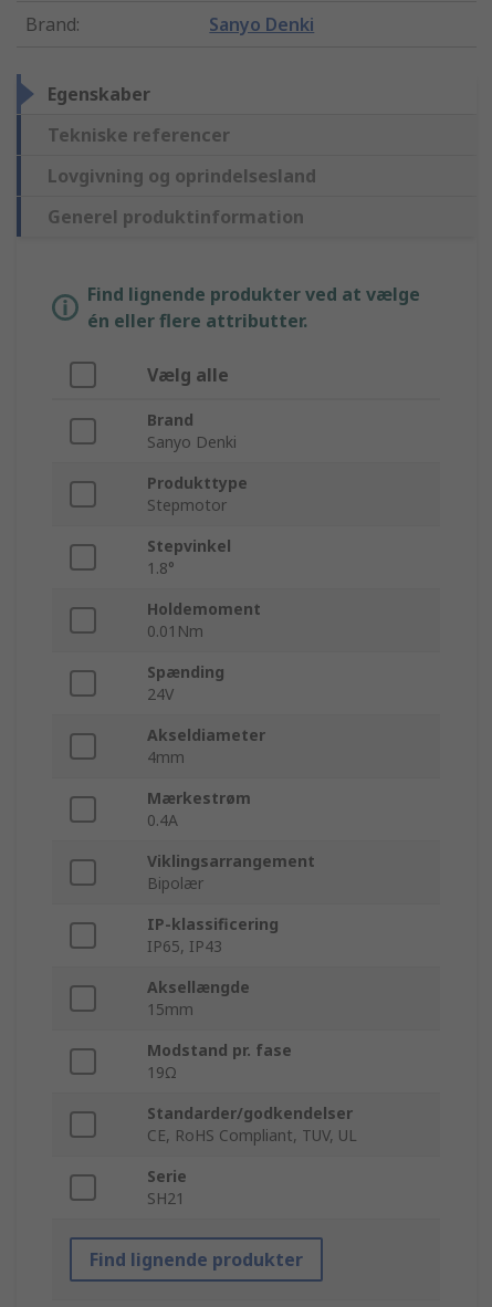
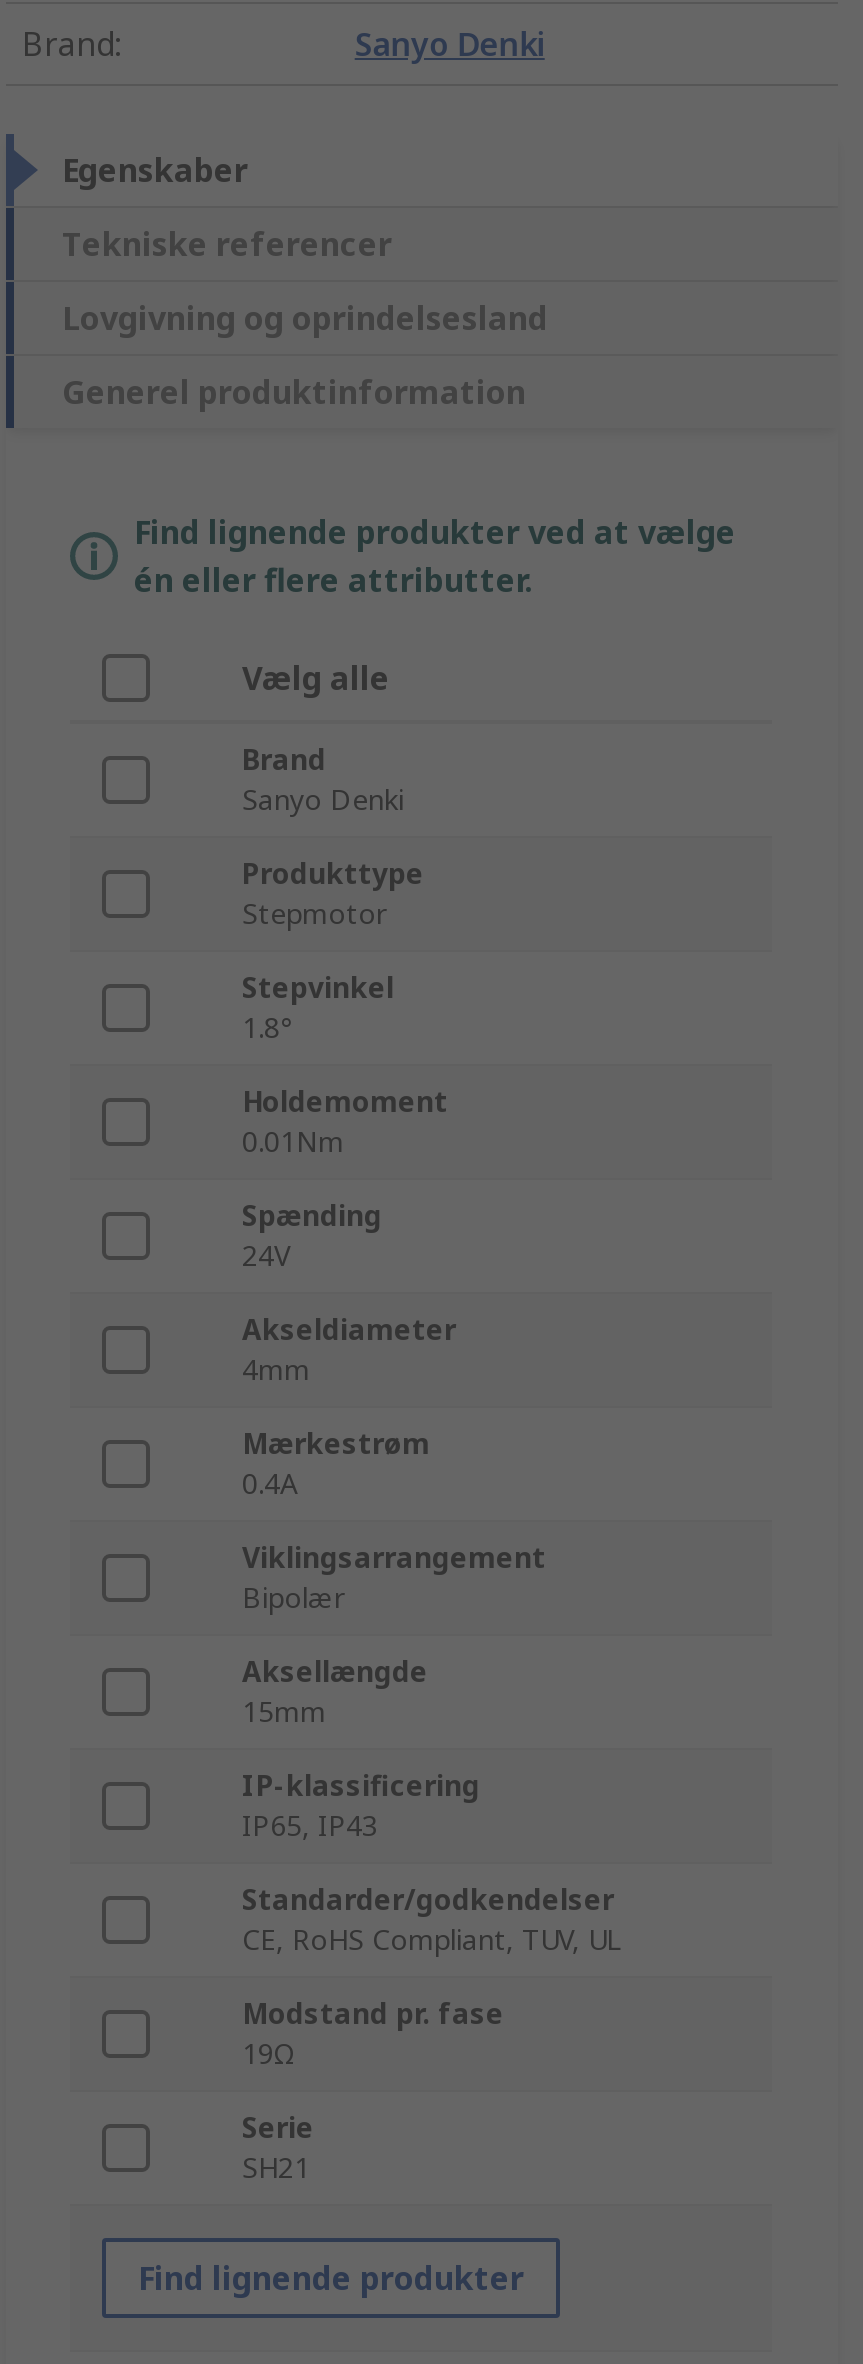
moved [147,914,279,957] -> [242,1767,480,1845]: IP-klassificering | IP65, IP43
moved [147,977,250,1020] -> [242,1653,428,1731]: Aksellængde | 15mm
moved [147,1040,292,1083] -> [242,1995,504,2073]: Modstand pr. fase | 19Ω
moved [147,1103,357,1146] -> [242,1881,622,1959]: Standarder/godkendelser | CE, RoHS Compliant, TUV, UL

